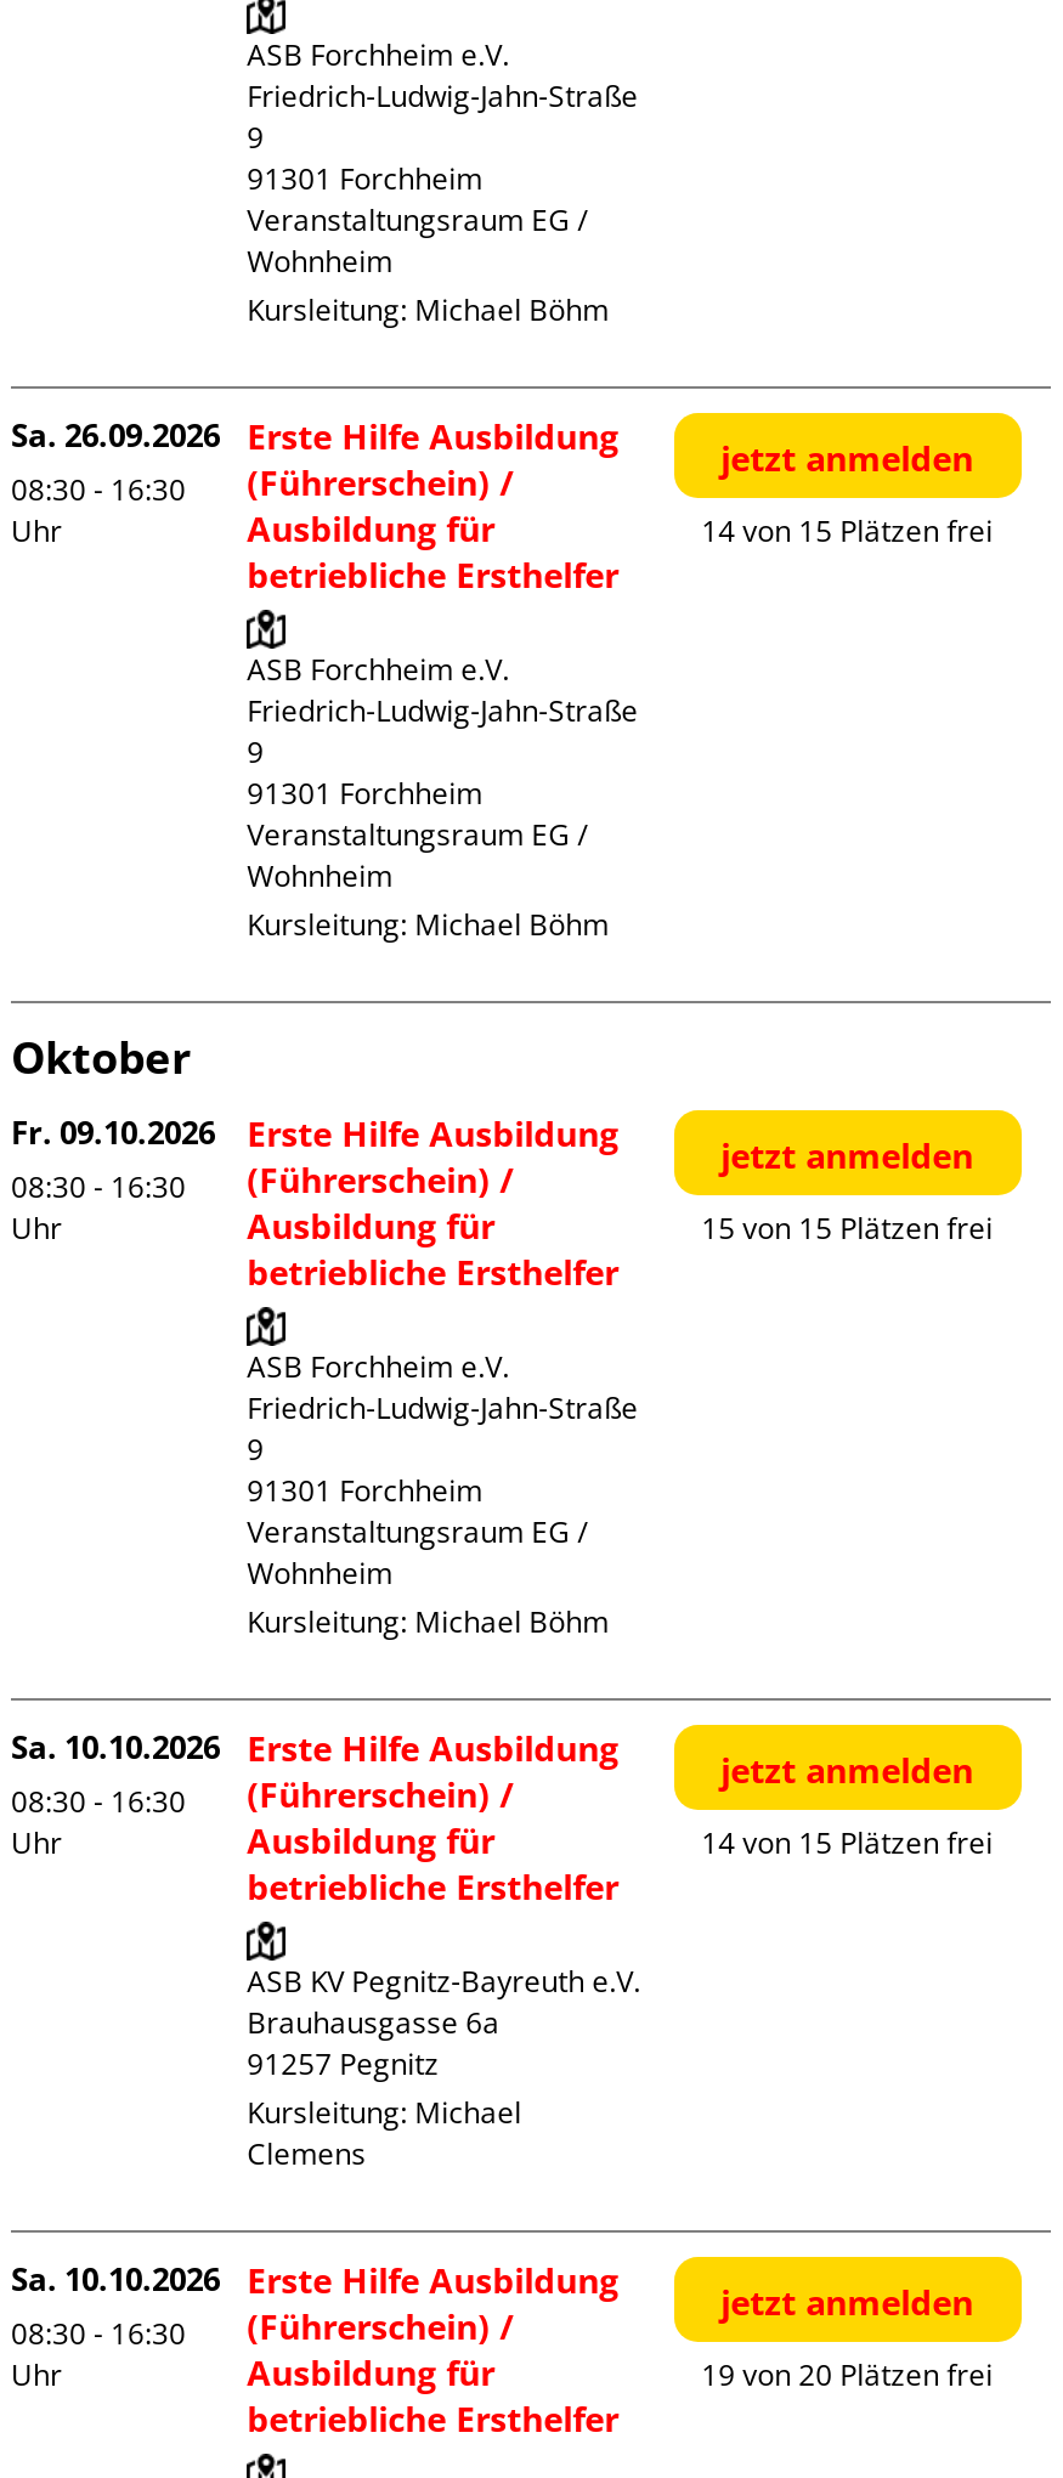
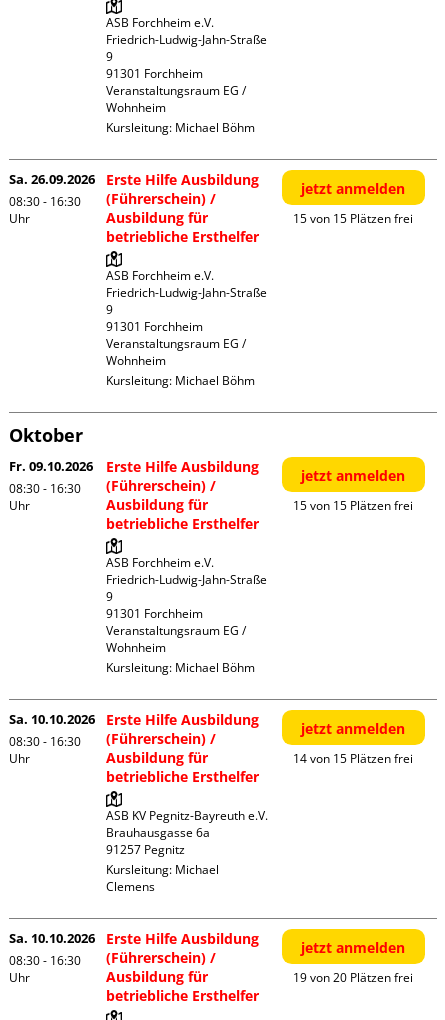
[701,509,993,550] 14 von 15 Plätzen frei -> [293,209,413,226] 15 von 15 Plätzen frei

